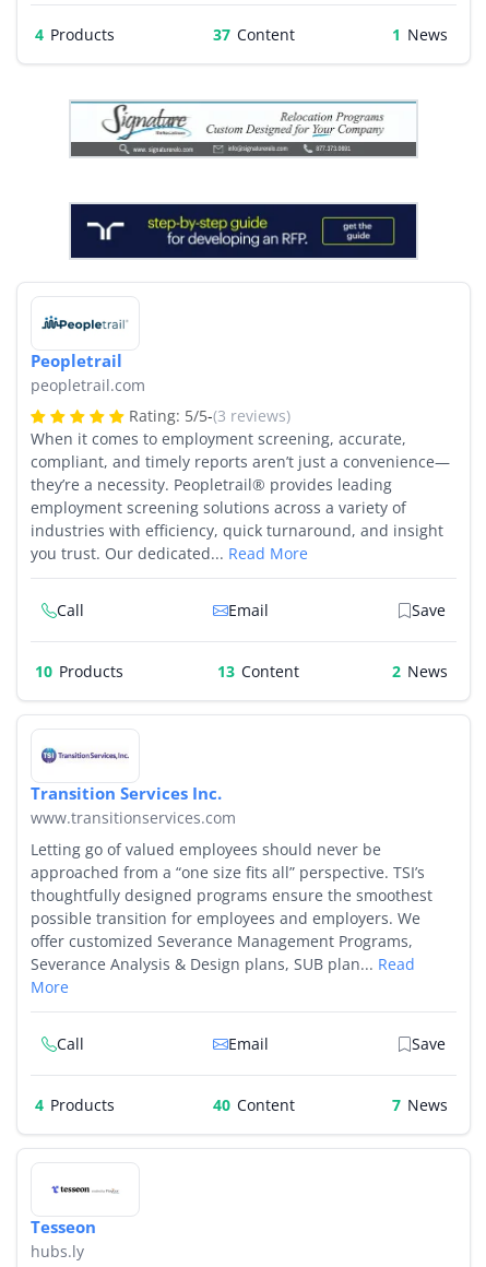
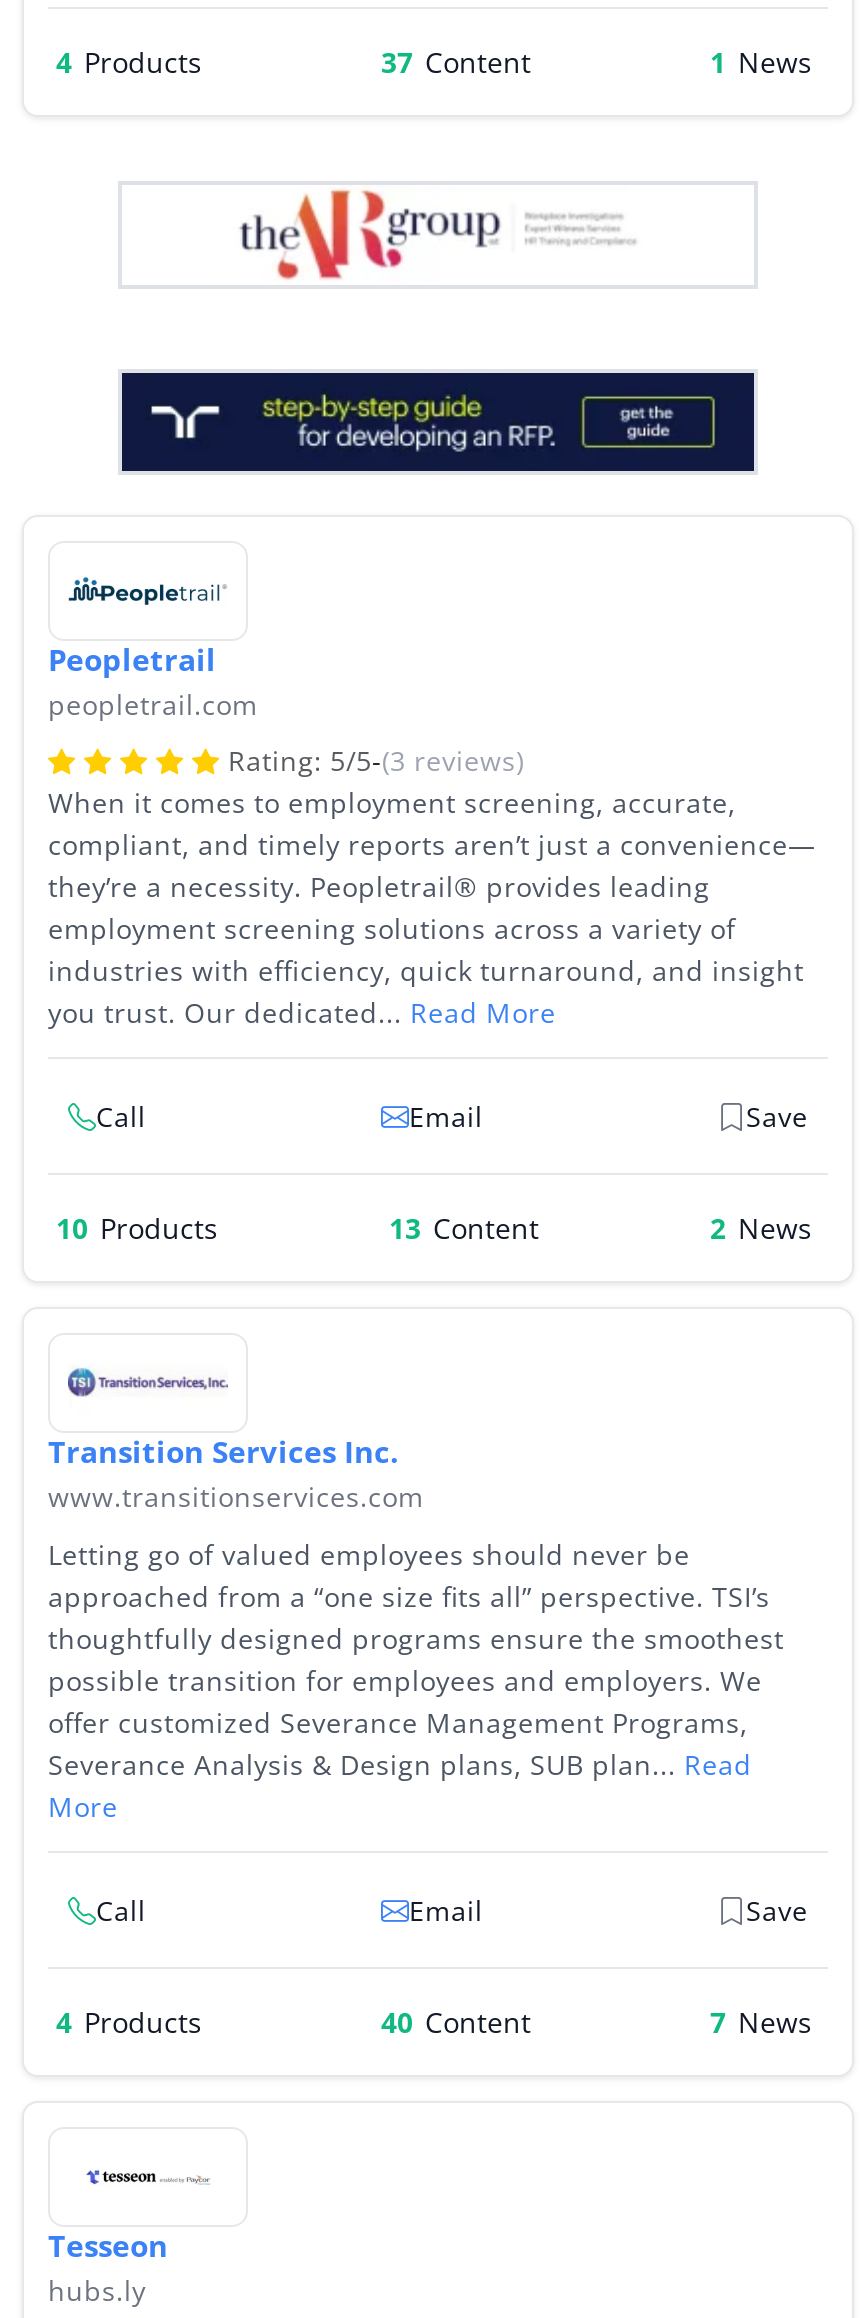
[70,100,417,157] [image] -> [122,185,754,285] [image]

